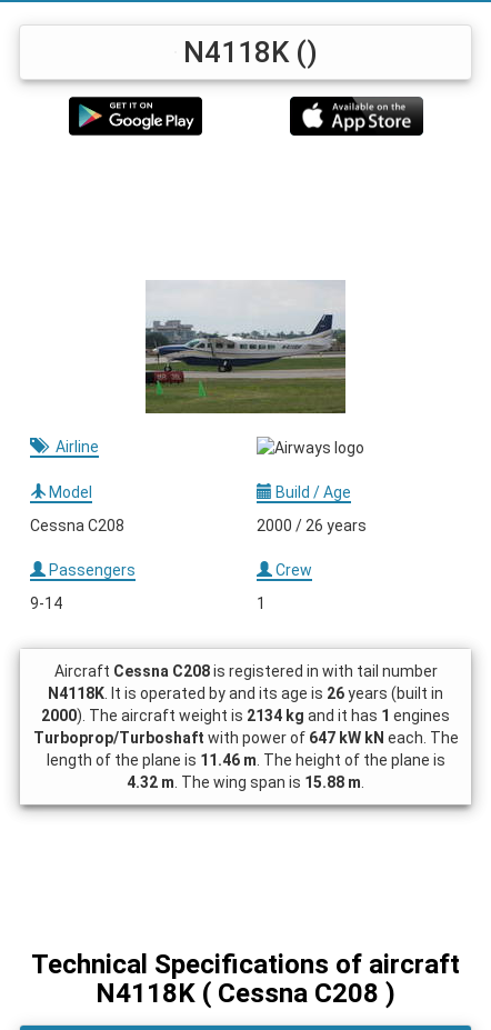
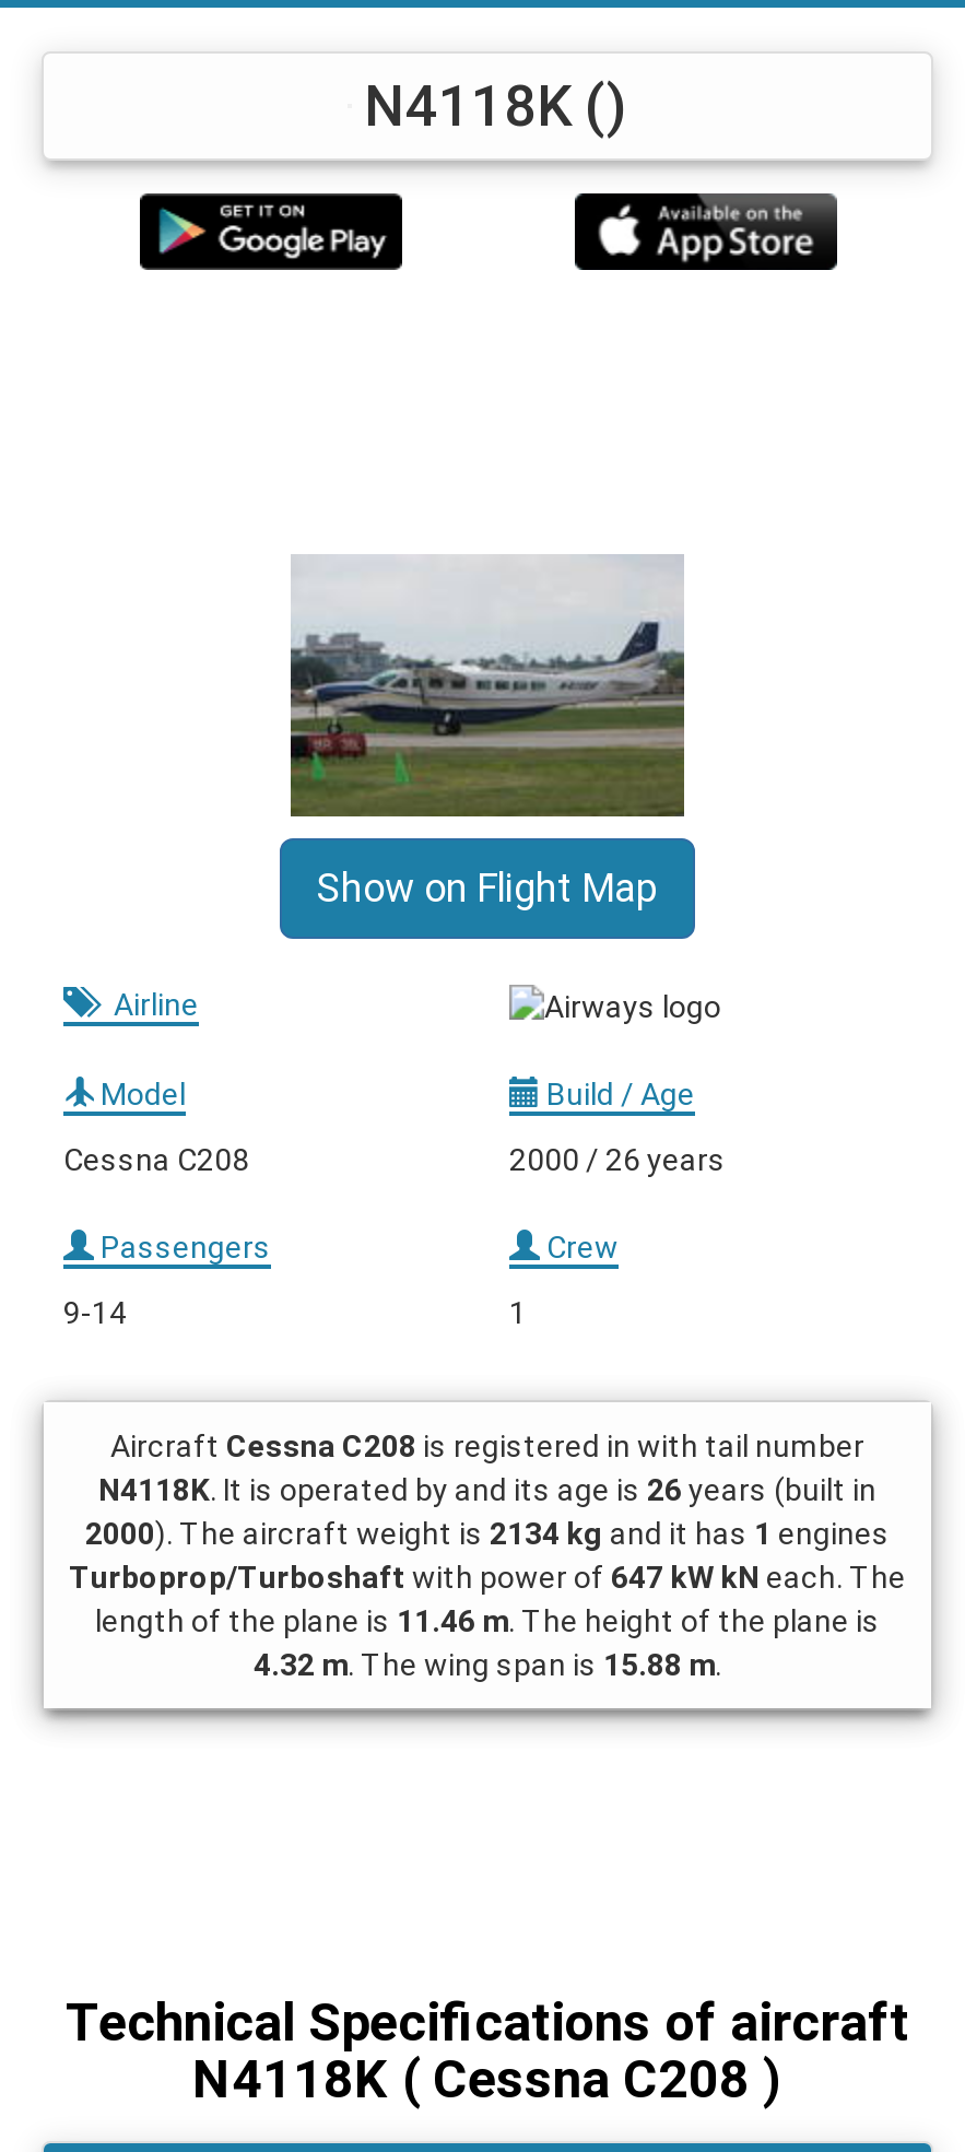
none -> [317,865,658,910] Show on Flight Map

